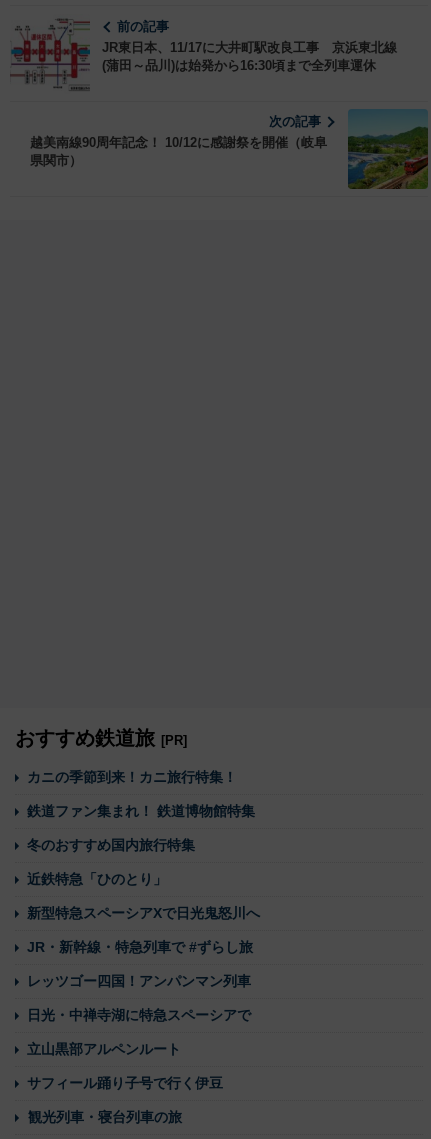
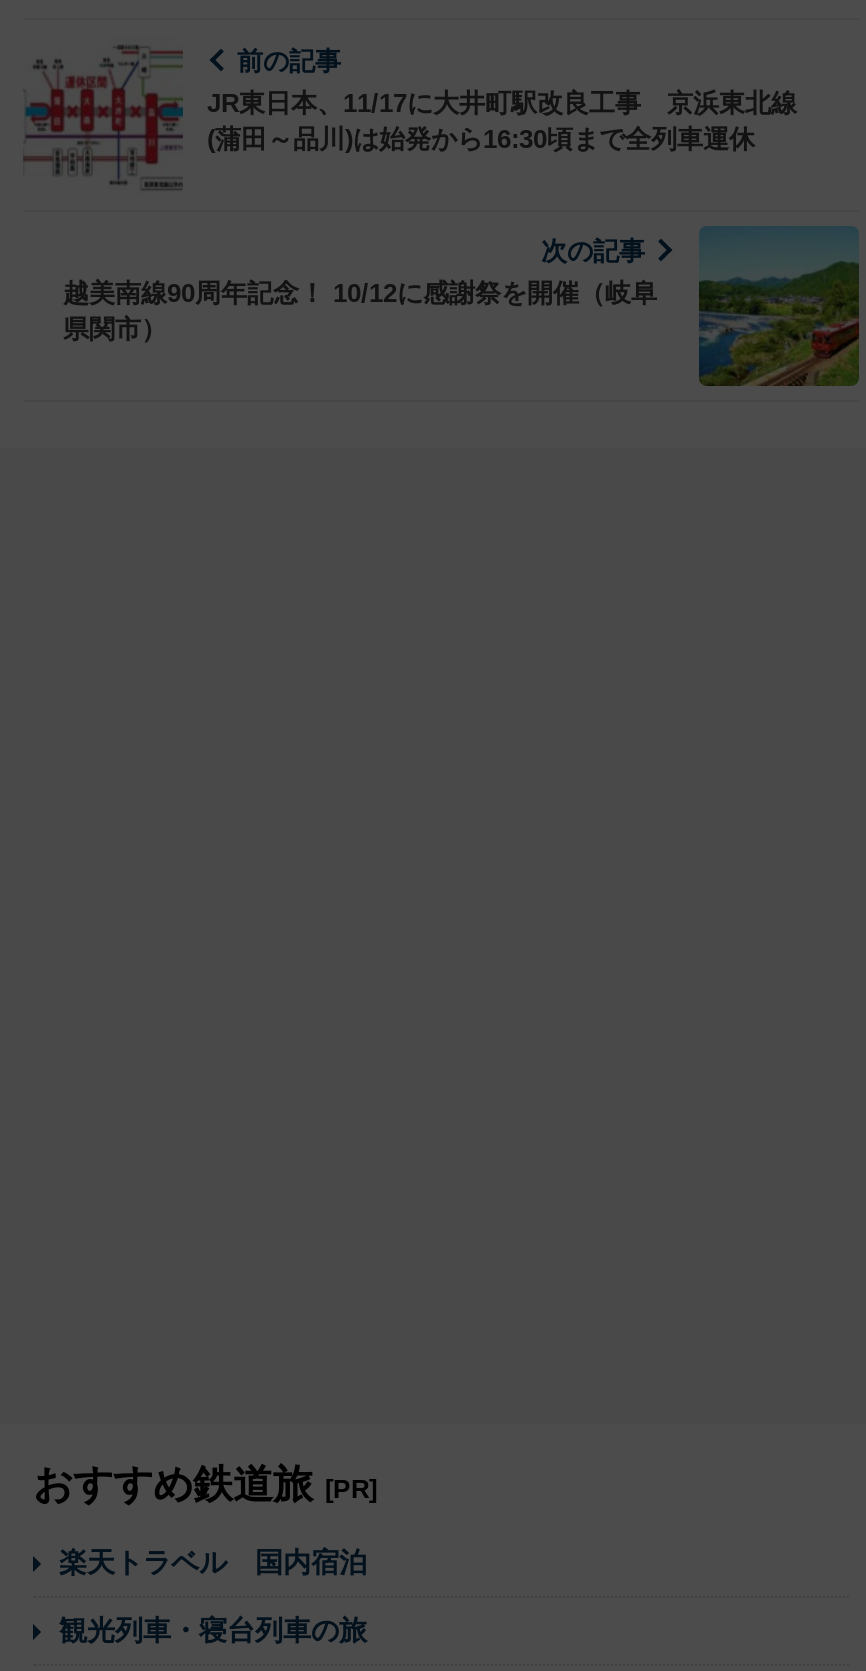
[27,769,260,1091] カニの季節到来！カニ旅行特集！ | 鉄道ファン集まれ！ 鉄道博物館特集 | 冬のおすすめ国内旅行特集 | 近鉄特急「ひのとり」 | 新型特急スペーシアXで日光鬼怒川へ | JR・新幹線・特急列車で #ずらし旅 | レッツゴー四国！アンパンマン列車 | 日光・中禅寺湖に特急スペーシアで | 立山黒部アルペンルート | サフィール踊り子号で行く伊豆 -> [59,1545,367,1577] 楽天トラベル 国内宿泊

